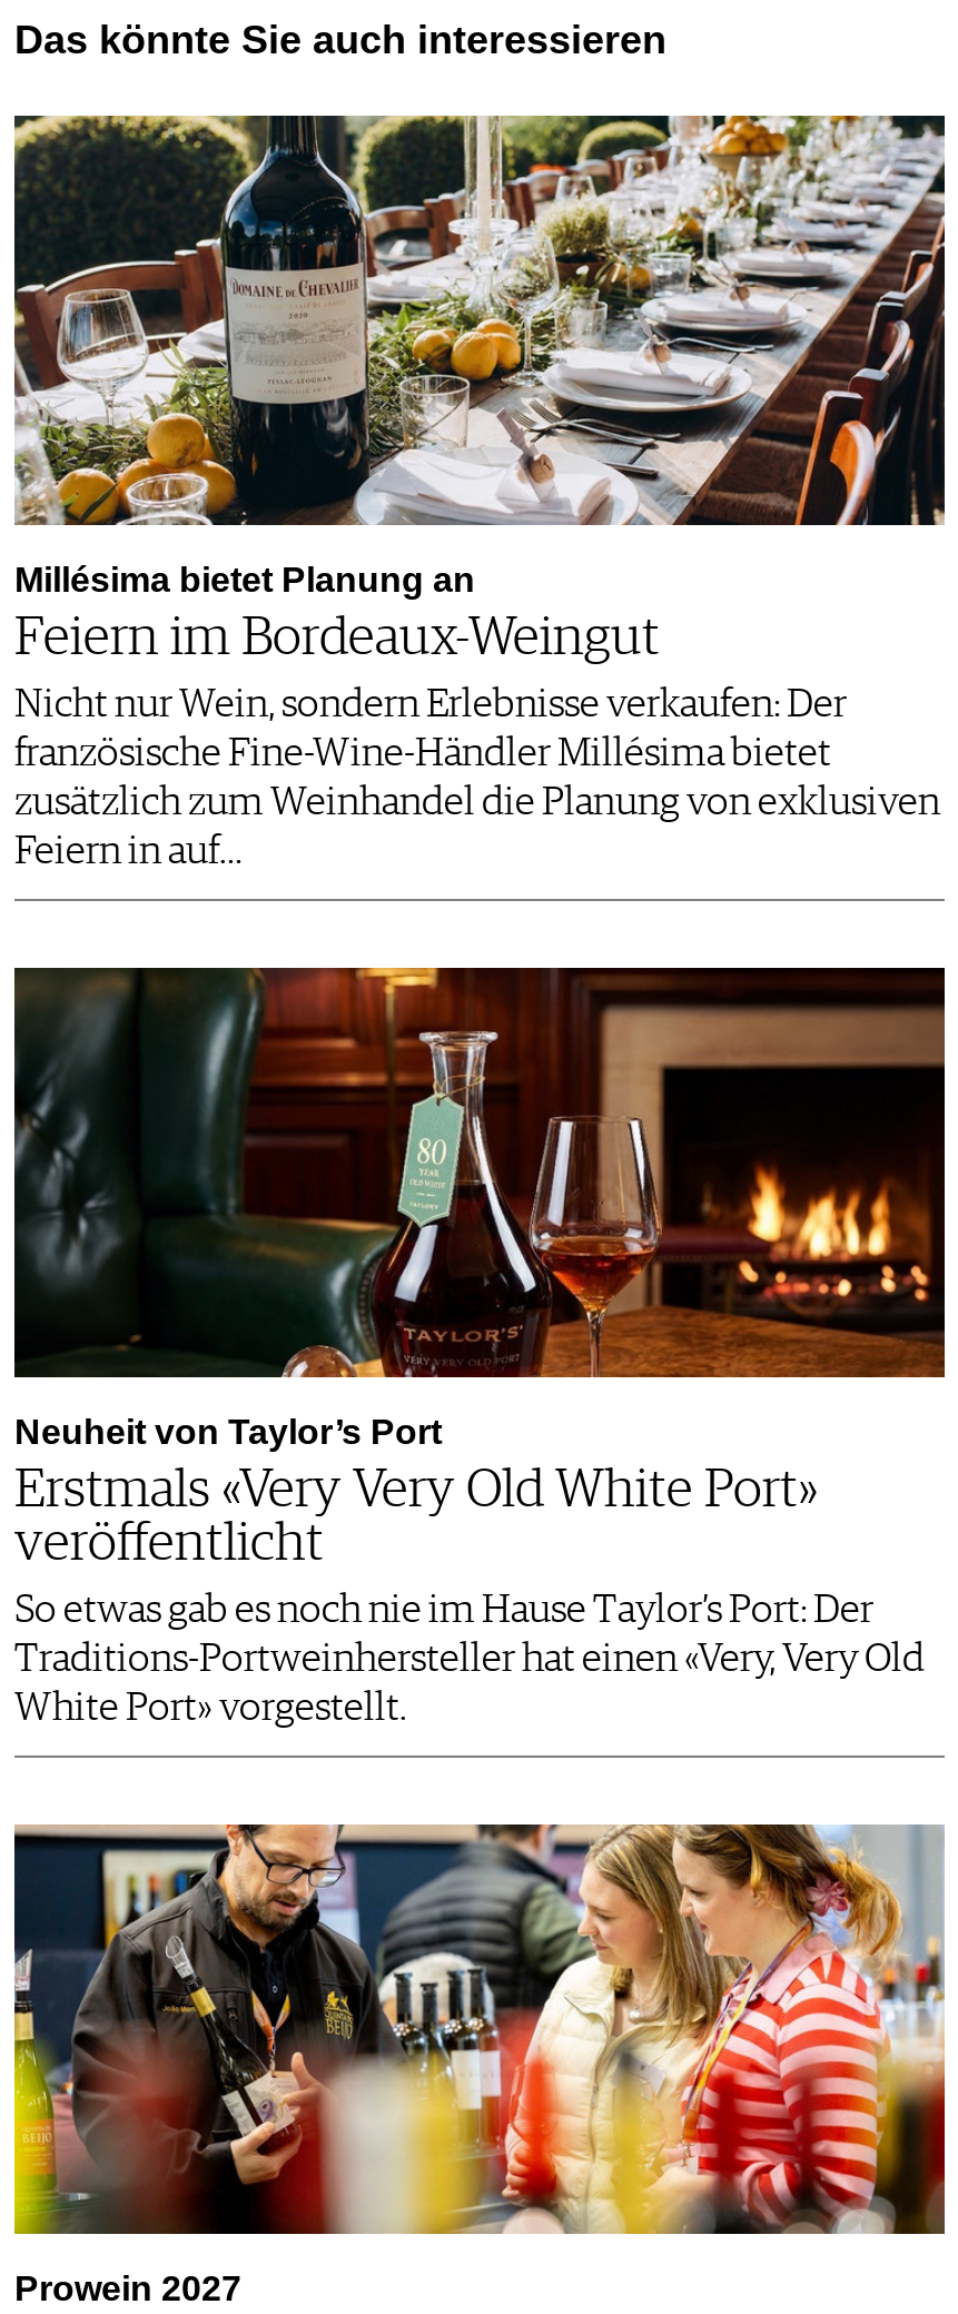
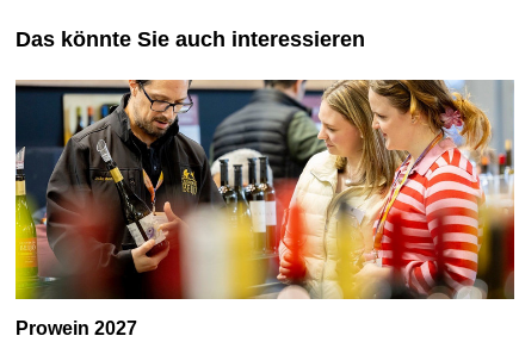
[12,113,947,872] [image] | Millésima bietet Planung an | Feiern im Bordeaux-Weingut | Nicht nur Wein, sondern Erlebnisse verkaufen: Der | französische Fine-Wine-Händler Millésima bietet | zusätzlich zum Weinhandel die Planung von exklusiven | Feiern in auf… -> none
[12,966,947,1728] [image] | Neuheit von Taylor’s Port | Erstmals «Very Very Old White Port» | veröffentlicht | So etwas gab es noch nie im Hause Taylor’s Port: Der | Traditions-Portweinhersteller hat einen «Very, Very Old | White Port» vorgestellt. -> none

